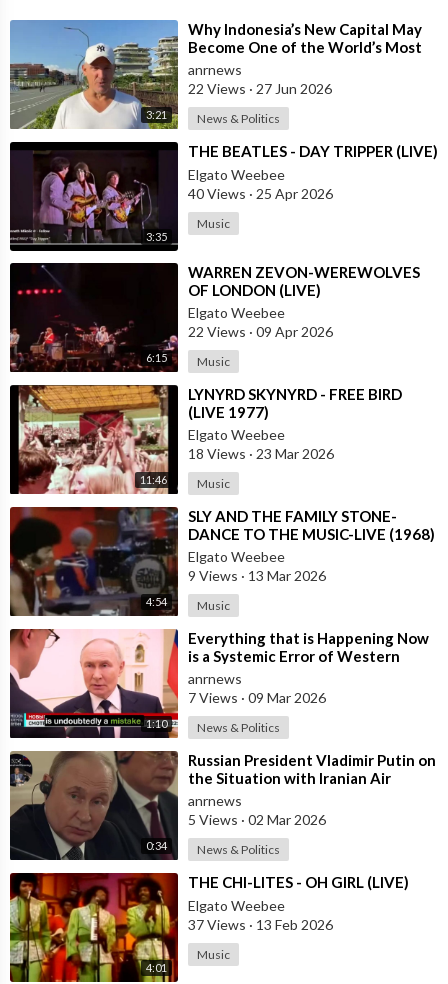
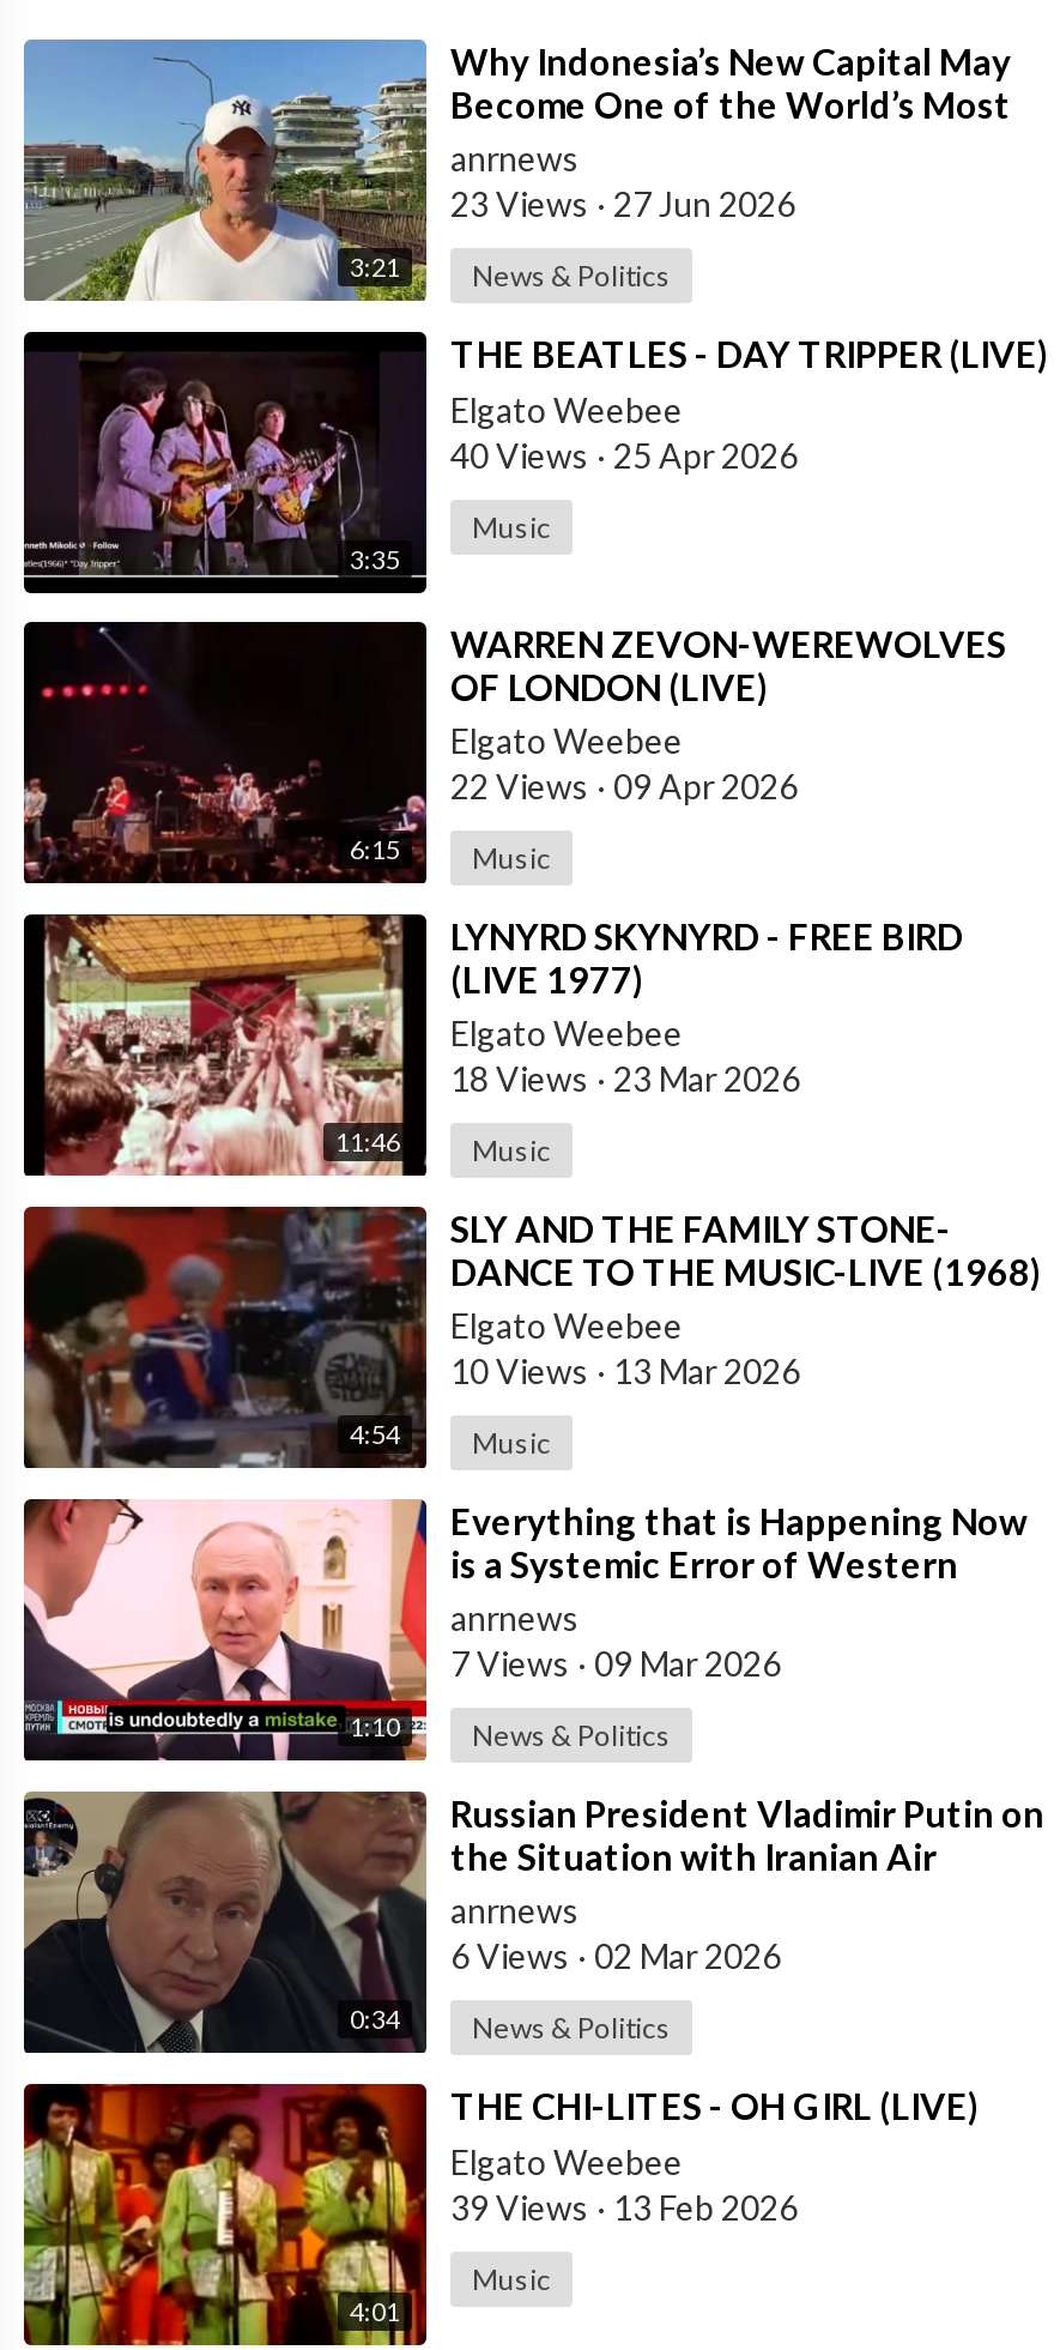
[188,80,332,97] 22 Views · 27 Jun 2026 -> [450,183,795,224] 23 Views · 27 Jun 2026
[188,567,326,584] 9 Views · 13 Mar 2026 -> [450,1351,800,1391] 10 Views · 13 Mar 2026
[188,811,326,828] 5 Views · 02 Mar 2026 -> [450,1935,781,1976] 6 Views · 02 Mar 2026
[188,916,333,933] 37 Views · 13 Feb 2026 -> [450,2187,798,2228] 39 Views · 13 Feb 2026

